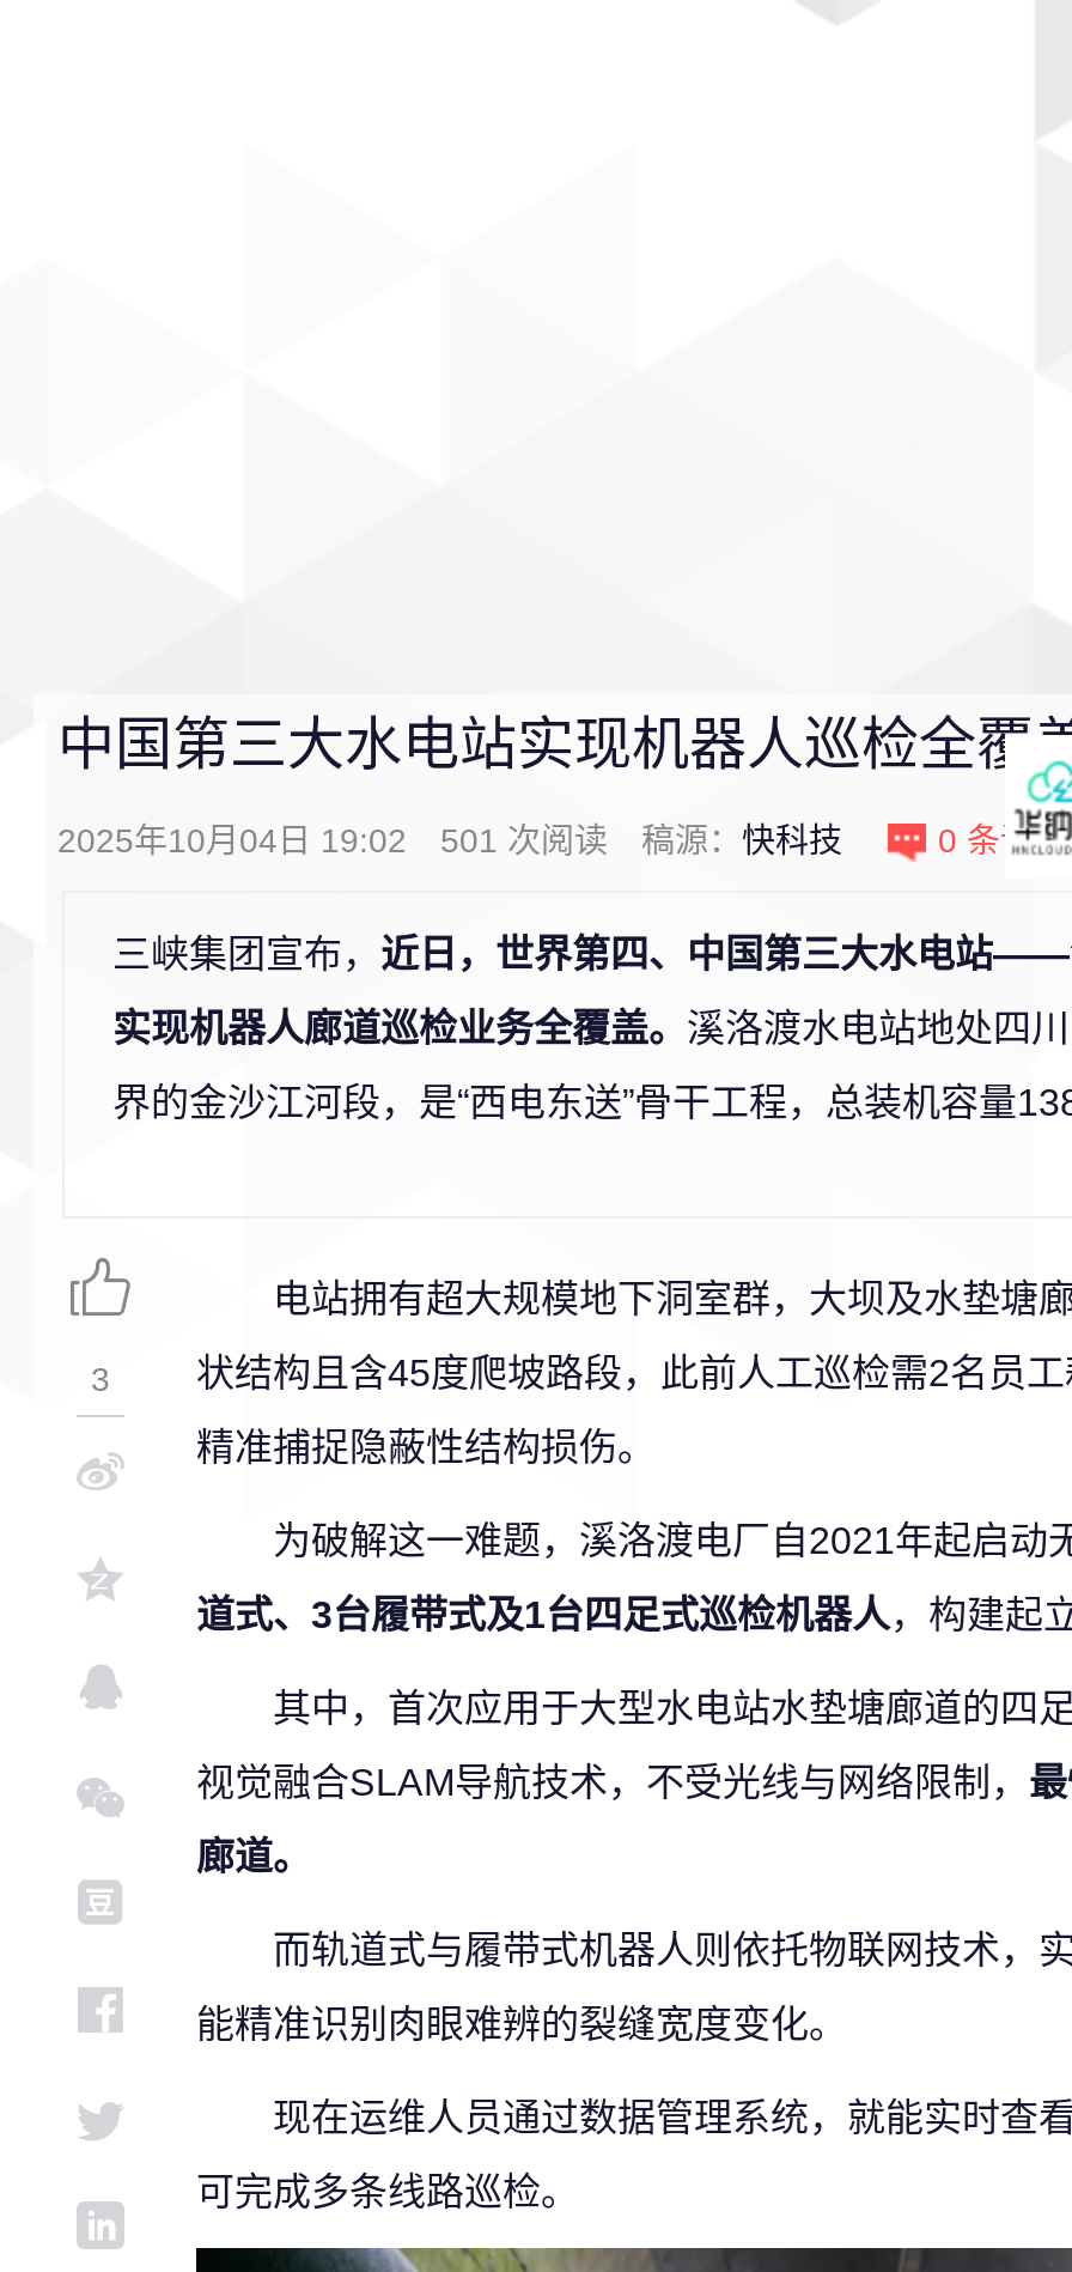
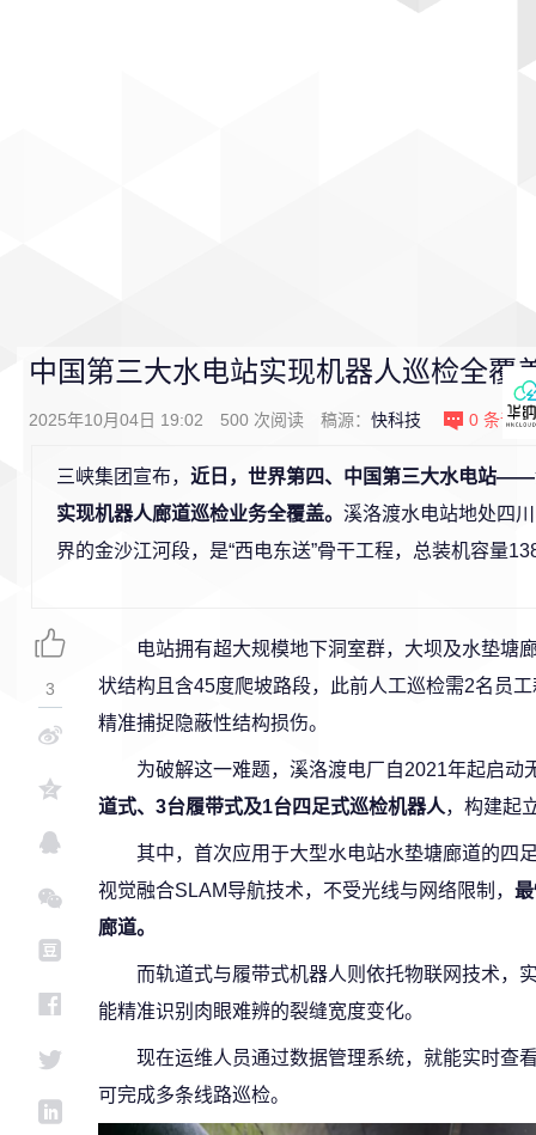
[57,821,842,859] 2025年10月04日 19:02 501次阅读 稿源：快科技 -> [29,410,421,429] 2025年10月04日 19:02 500次阅读 稿源：快科技

